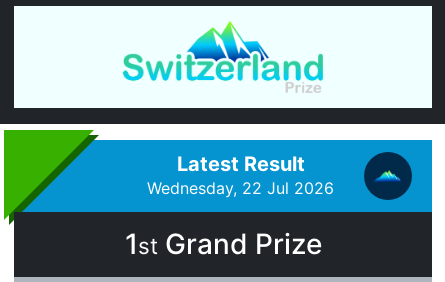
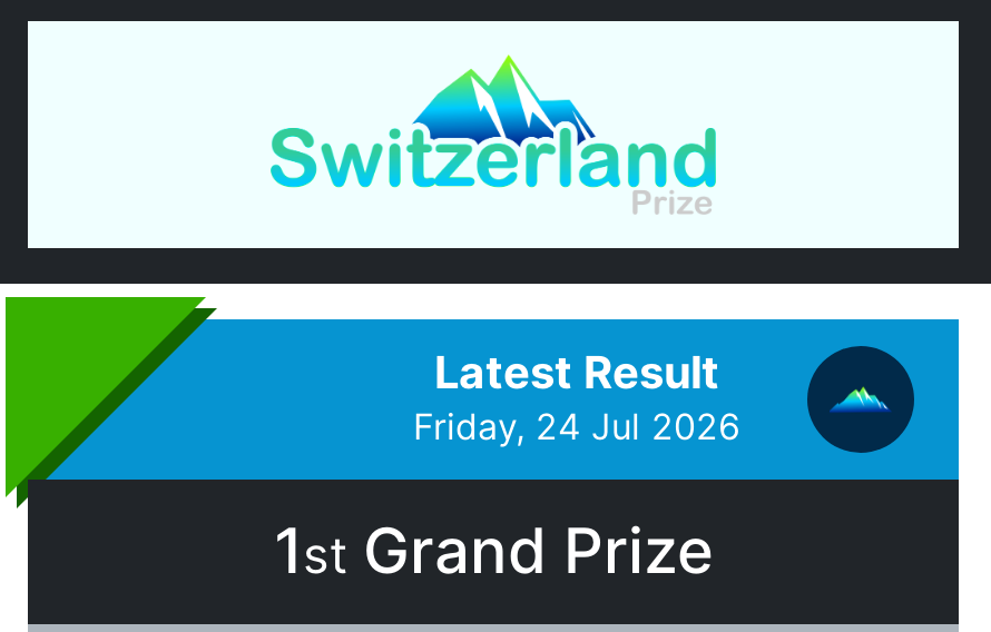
[147,178,334,198] Wednesday, 22 Jul 2026 -> [413,404,740,448] Friday, 24 Jul 2026

